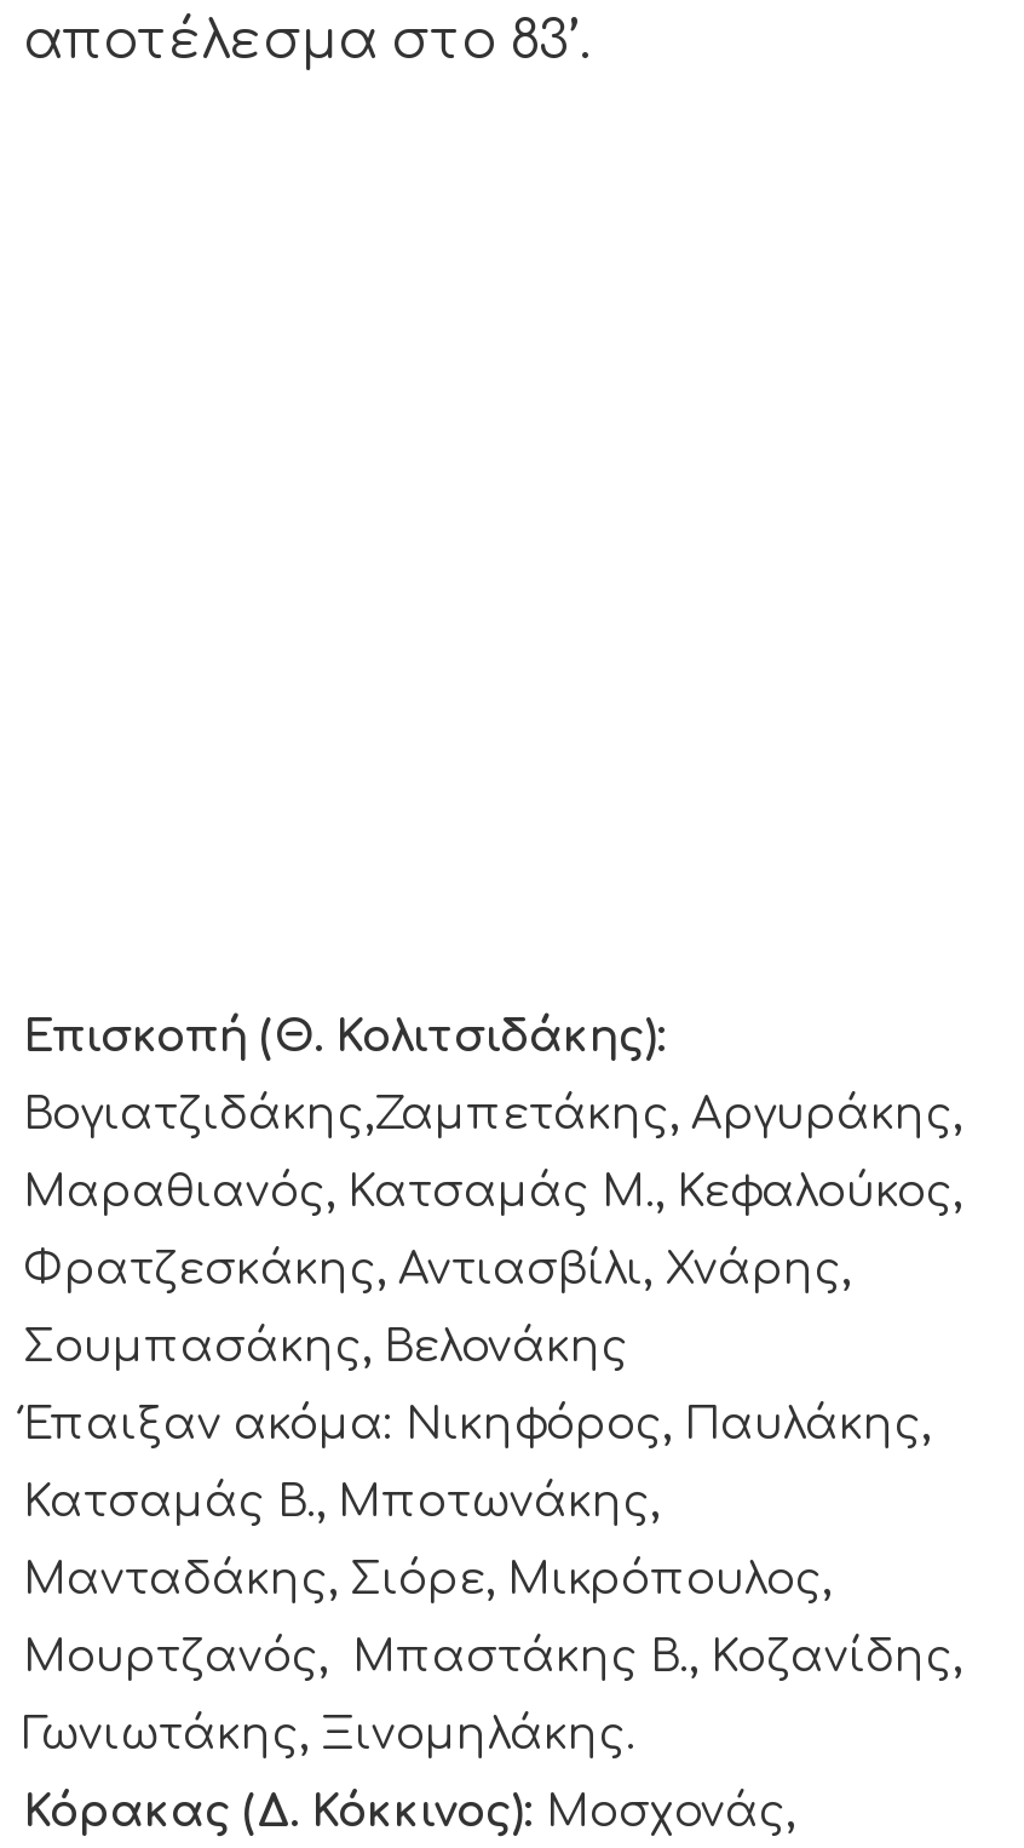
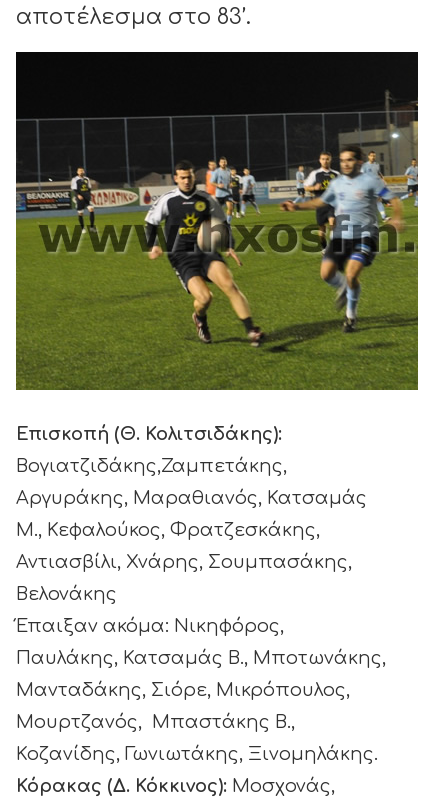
none -> [15,51,419,391] [image]

